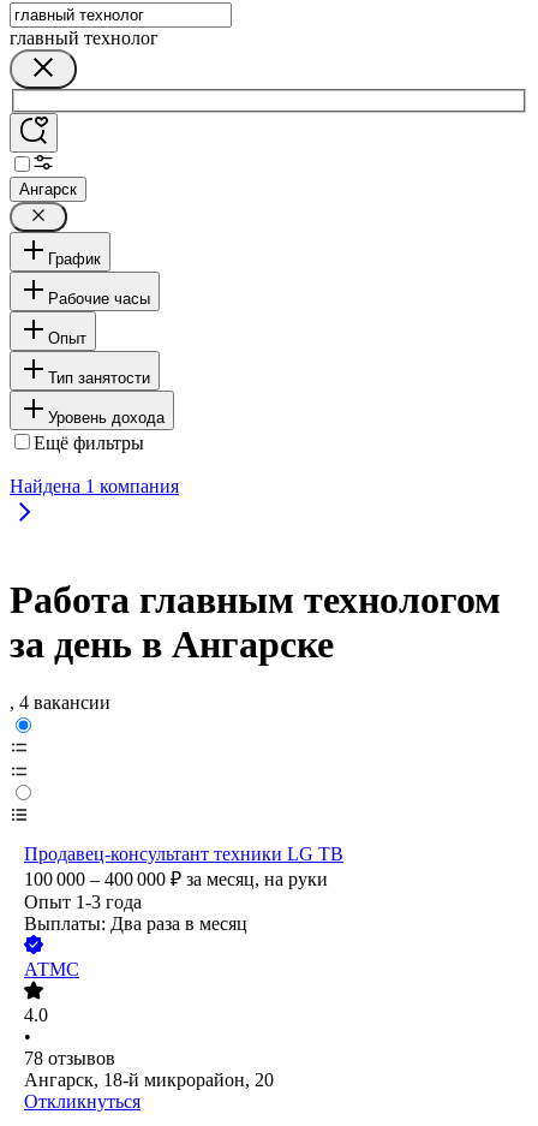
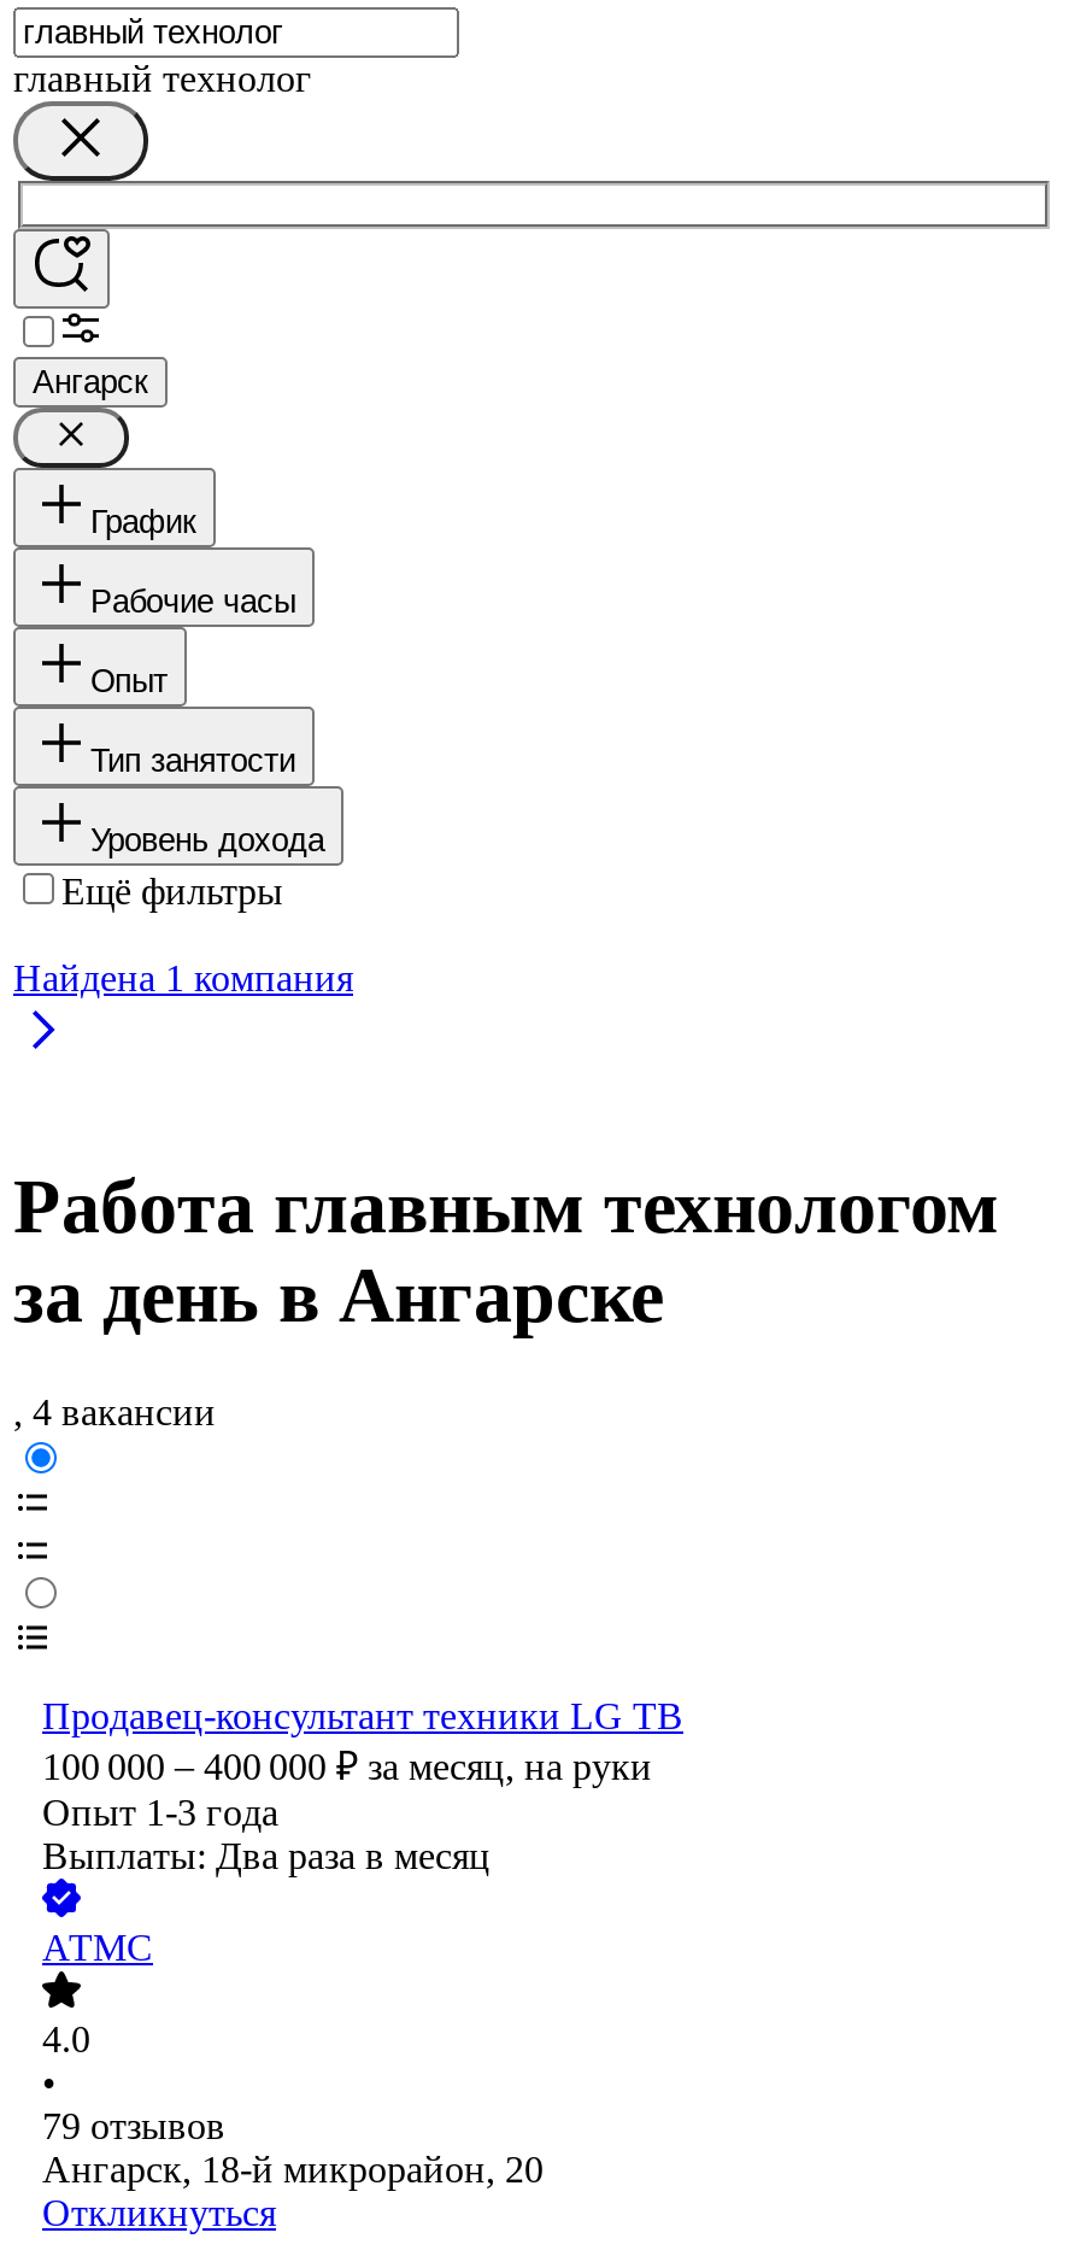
[24,1048,115,1069] 78 отзывов -> [42,2106,225,2147] 79 отзывов

